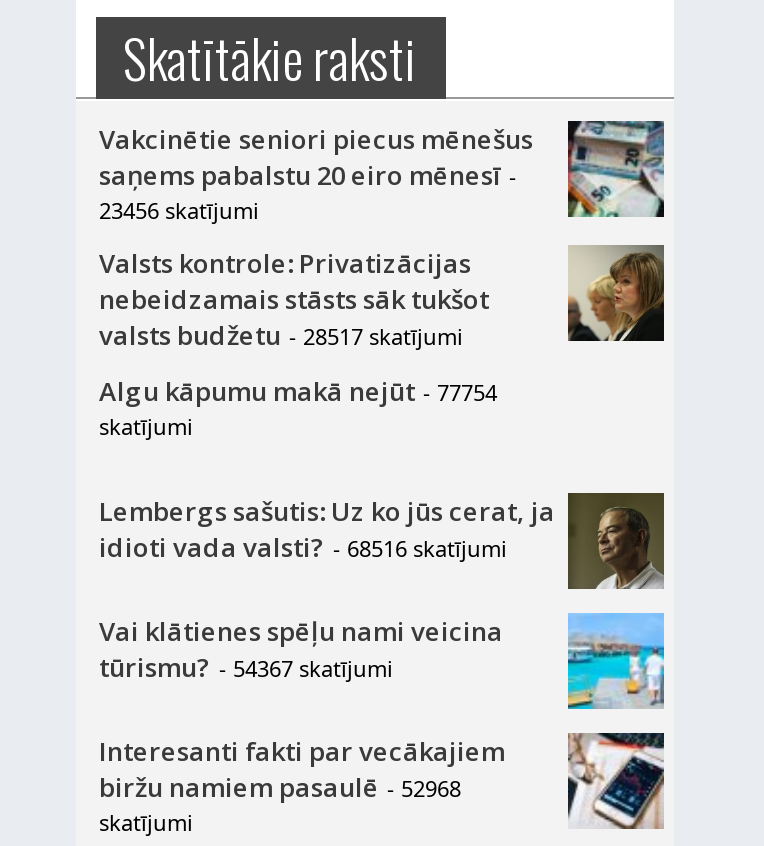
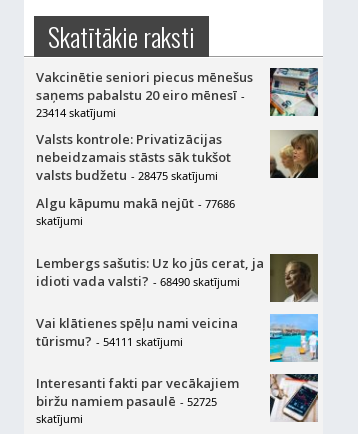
[99,195,259,225] 23456 skatījumi -> [35,105,115,120] 23414 skatījumi
[99,317,463,353] valsts budžetu - 28517 skatījumi -> [35,166,217,184] valsts budžetu - 28475 skatījumi
[99,373,497,409] Algu kāpumu makā nejūt - 77754 -> [35,194,234,212] Algu kāpumu makā nejūt - 77686
[99,529,507,565] idioti vada valsti? - 68516 skatījumi -> [35,272,239,290] idioti vada valsti? - 68490 skatījumi
[99,649,393,685] tūrismu? - 54367 skatījumi -> [35,332,182,350] tūrismu? - 54111 skatījumi
[99,769,461,805] biržu namiem pasaulē - 52968 -> [35,392,216,410] biržu namiem pasaulē - 52725

